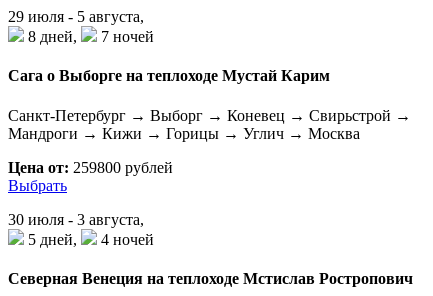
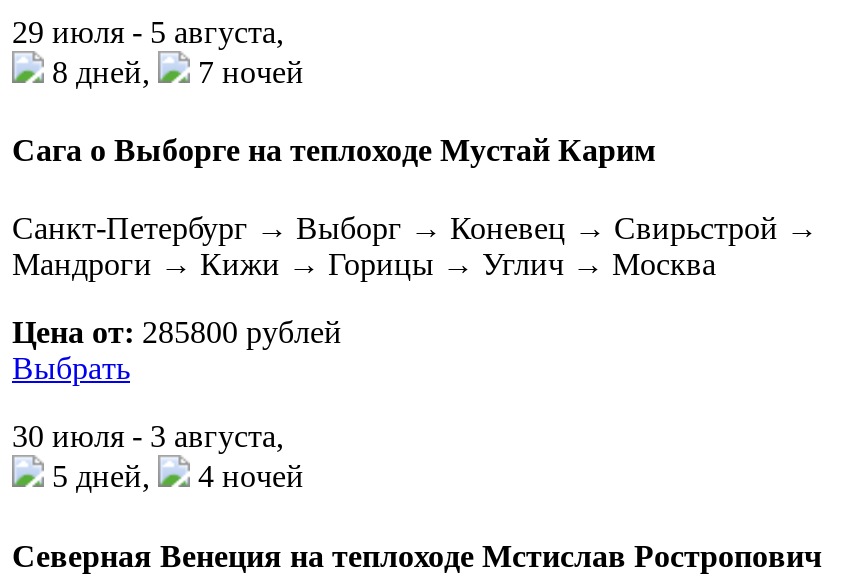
[8,159,173,176] Цена от: 259800 рублей -> [12,316,342,350] Цена от: 285800 рублей

